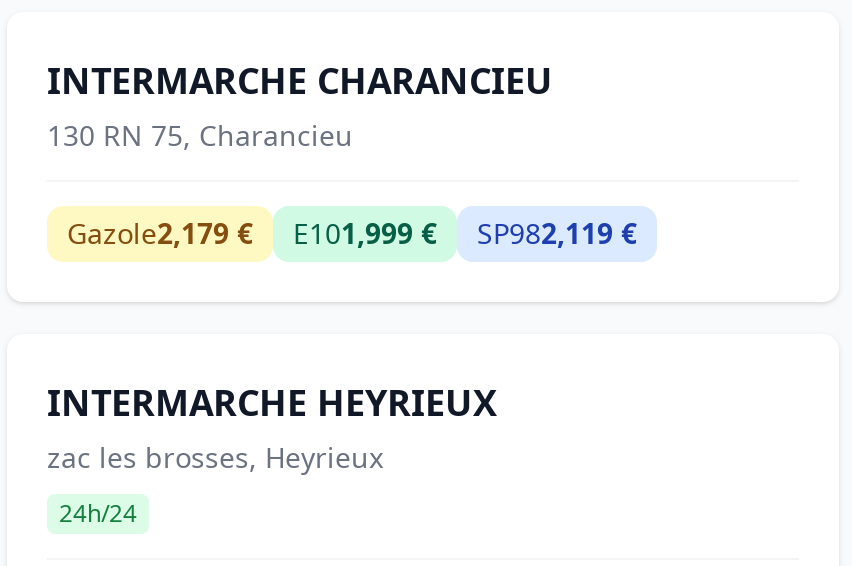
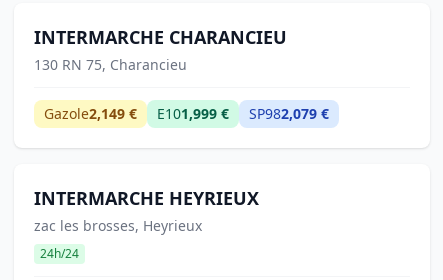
[67,214,253,252] Gazole2,179 € -> [44,104,137,123] Gazole2,149 €
[477,214,637,252] SP982,119 € -> [249,104,329,123] SP982,079 €

